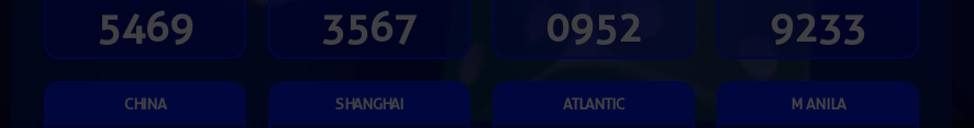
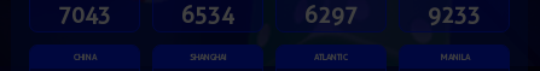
[97,5,193,51] 5469 -> [58,3,111,28] 7043
[321,5,418,51] 3567 -> [181,3,234,28] 6534
[545,5,642,51] 0952 -> [304,3,358,28] 6297

